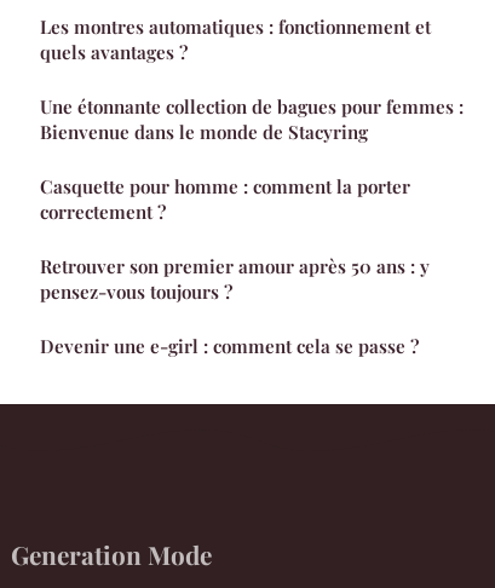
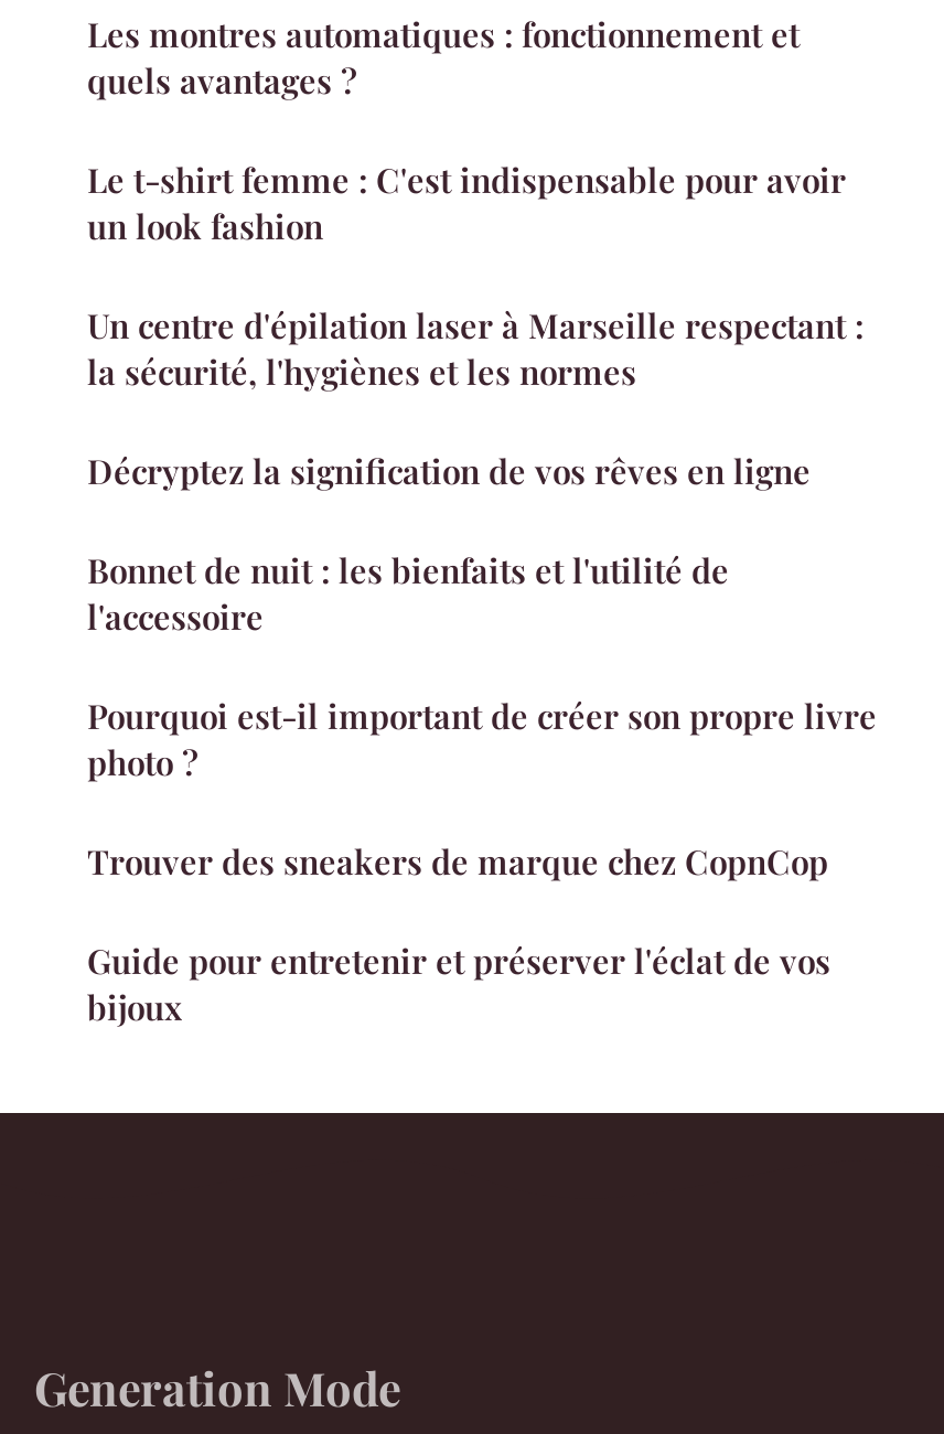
[40,95,464,358] Une étonnante collection de bagues pour femmes : | Bienvenue dans le monde de Stacyring | Casquette pour homme : comment la porter | correctement ? | Retrouver son premier amour après 50 ans : y | pensez-vous toujours ? | Devenir une e-girl : comment cela se passe ? -> [87,158,877,1030] Le t-shirt femme : C'est indispensable pour avoir | un look fashion | Un centre d'épilation laser à Marseille respectant : | la sécurité, l'hygiènes et les normes | Décryptez la signification de vos rêves en ligne | Bonnet de nuit : les bienfaits et l'utilité de | l'accessoire | Pourquoi est-il important de créer son propre livre | photo ? | Trouver des sneakers de marque chez CopnCop | Guide pour entretenir et préserver l'éclat de vos | bijoux

